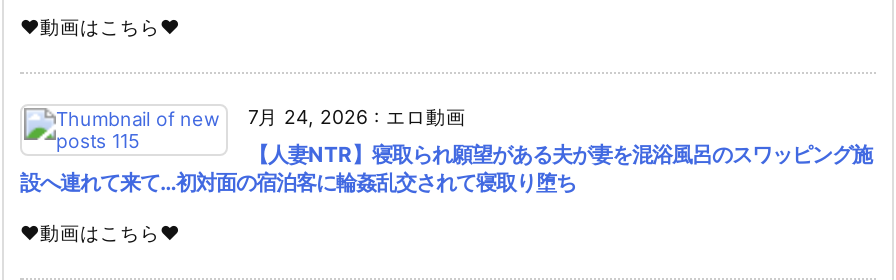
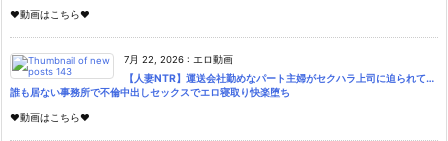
[248,106,466,128] 7月 24, 2026:エロ動画 -> [124,54,233,65] 7月 22, 2026:エロ動画
[248,142,872,168] 【人妻NTR】寝取られ願望がある夫が妻を混浴風呂のスワッピング施 -> [124,72,434,85] 【人妻NTR】運送会社勤めなパート主婦がセクハラ上司に迫られて…
[20,170,576,196] 設へ連れて来て…初対面の宿泊客に輪姦乱交されて寝取り堕ち -> [10,86,290,99] 誰も居ない事務所で不倫中出しセックスでエロ寝取り快楽堕ち

